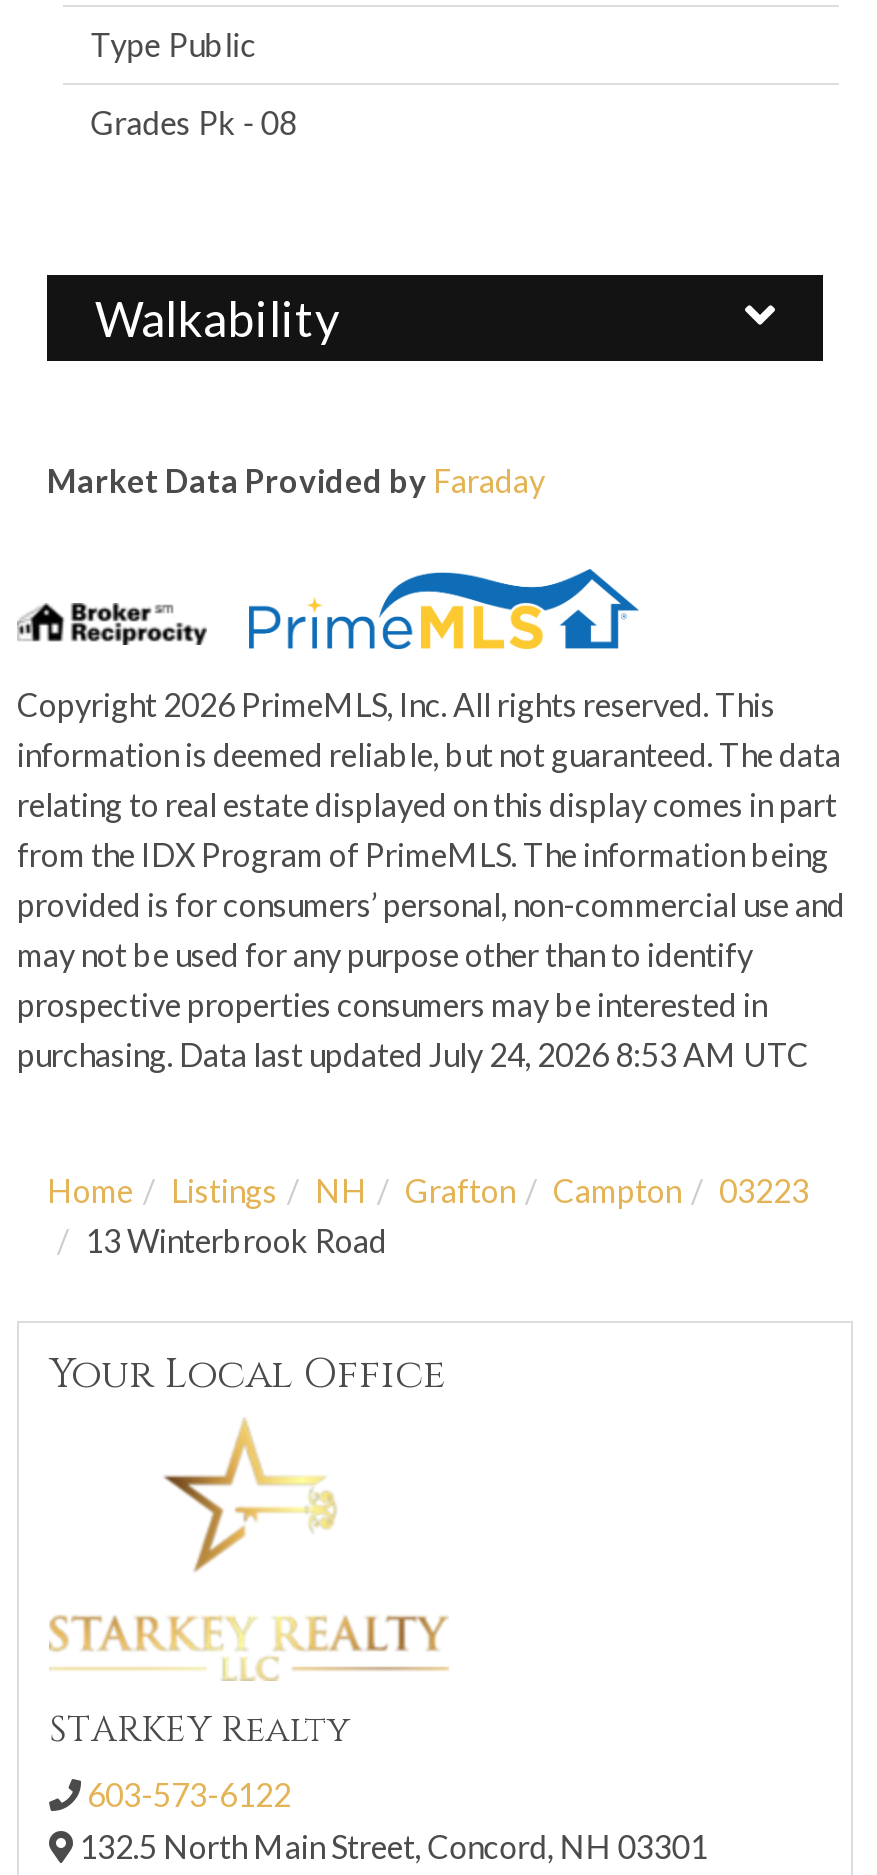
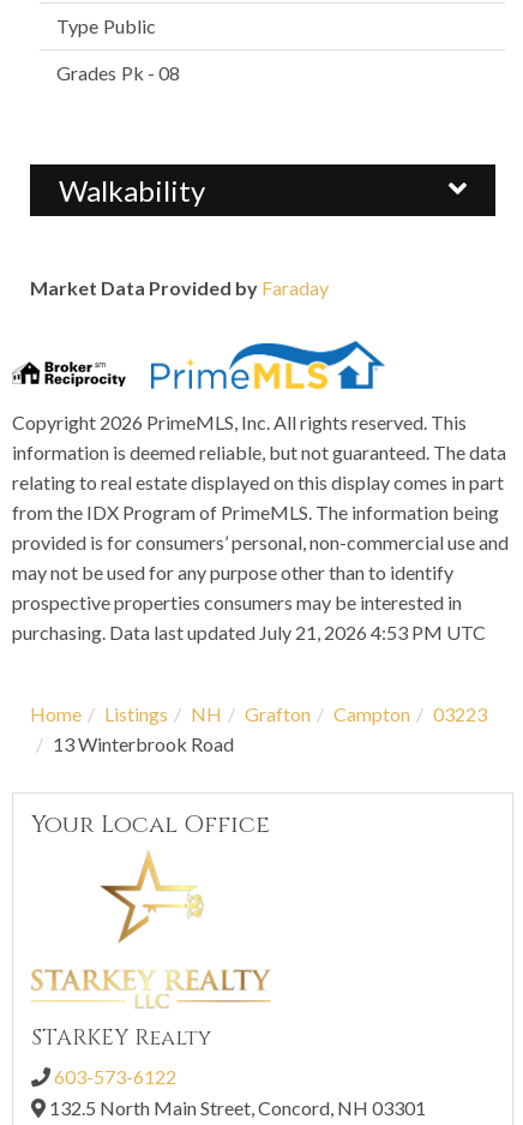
[17,1035,809,1073] purchasing. Data last updated July 24, 2026 8:53 AM UTC -> [12,621,486,644] purchasing. Data last updated July 21, 2026 4:53 PM UTC

